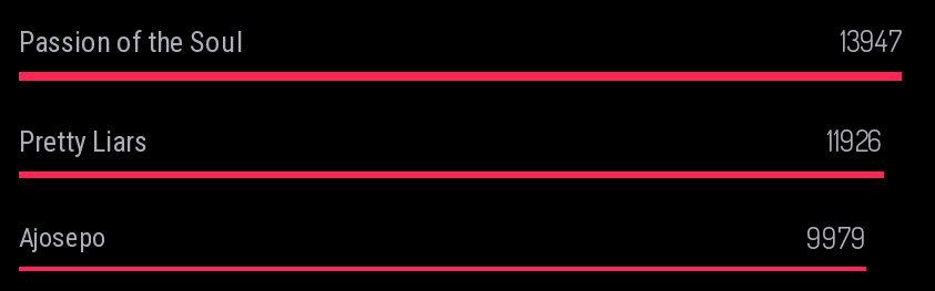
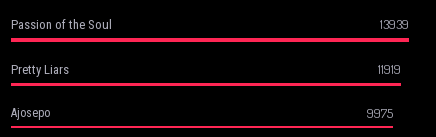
[840,23,902,59] 13947 -> [380,16,409,32] 13939
[826,123,884,158] 11926 -> [378,61,401,77] 11919
[806,220,866,256] 9979 -> [367,105,393,121] 9975

